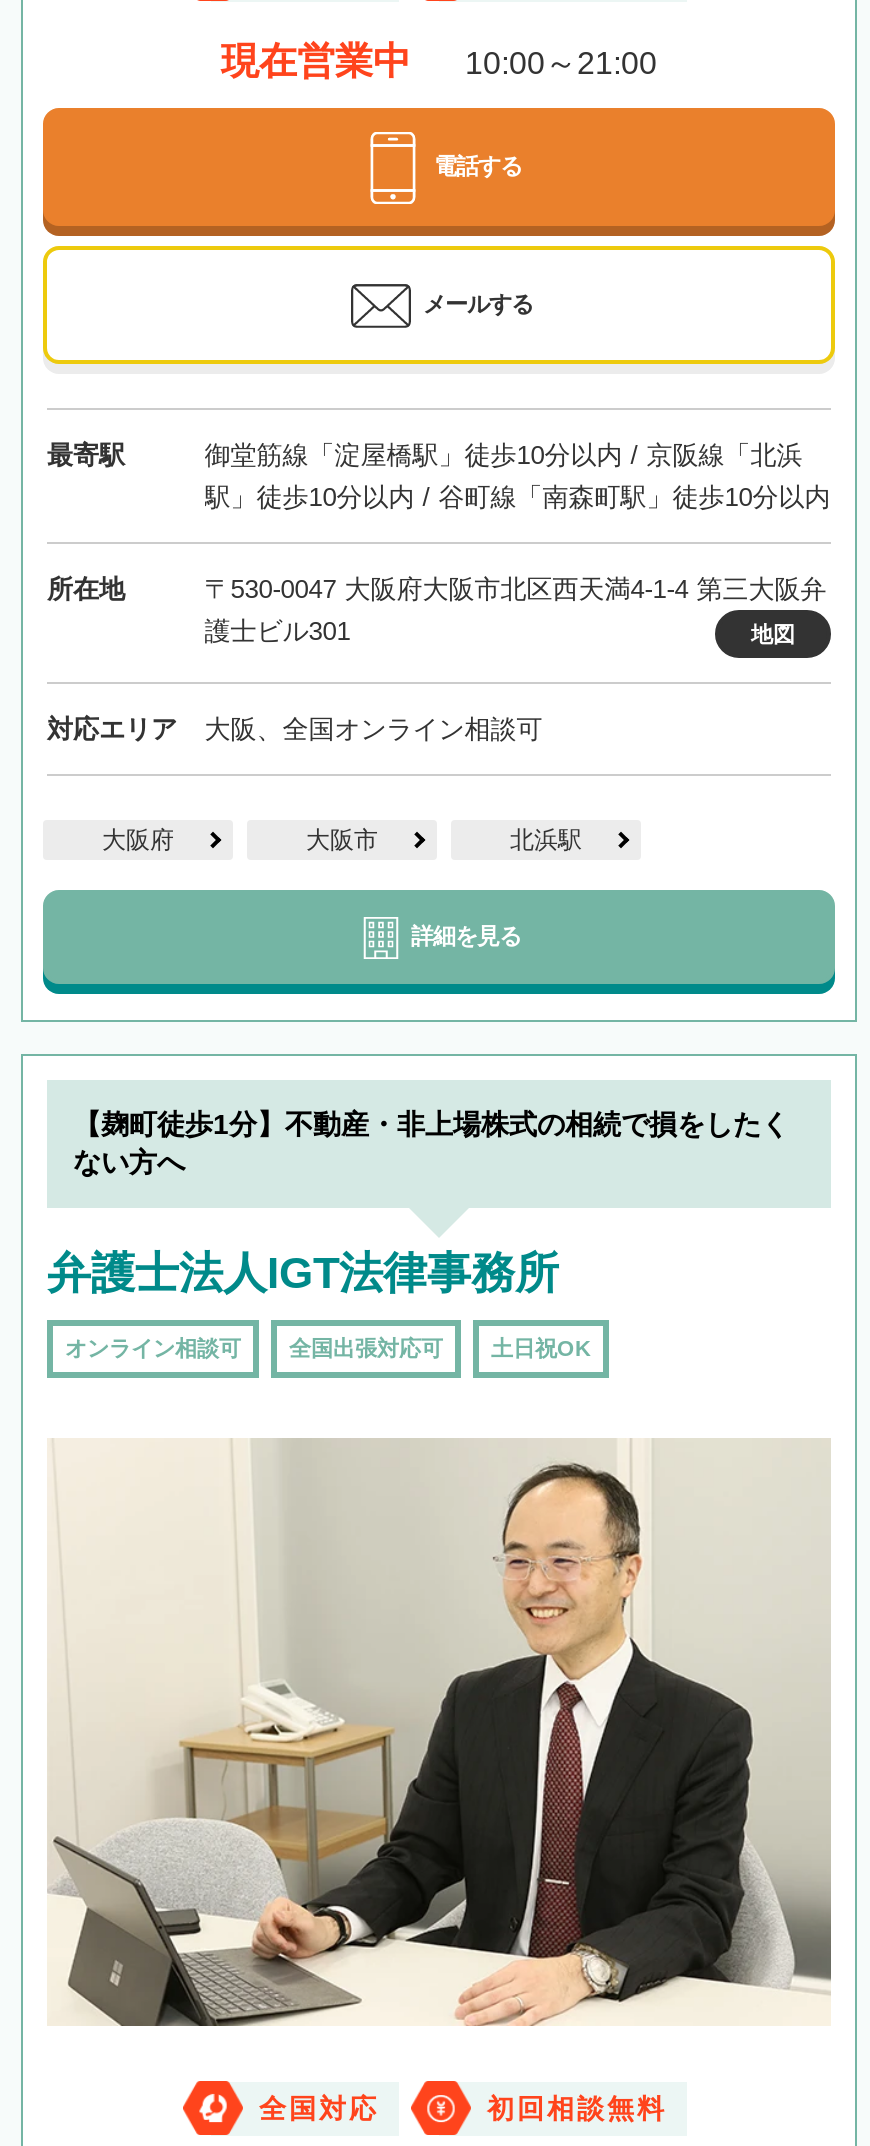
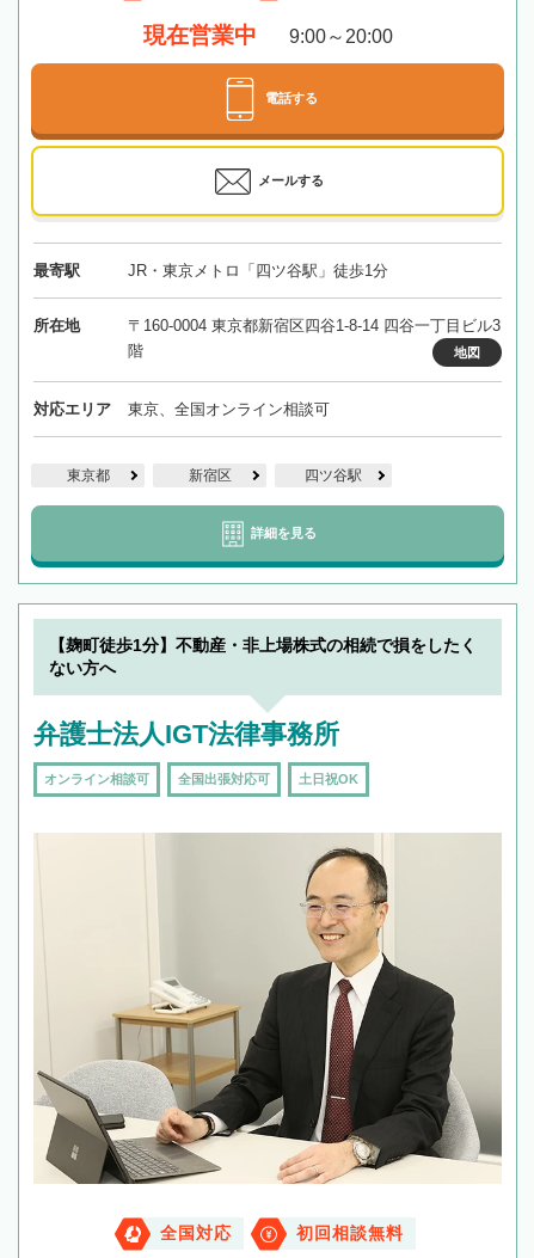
[221,39,657,81] 現在営業中 10:00～21:00 -> [143,23,392,48] 現在営業中 9:00～20:00
[204,439,830,511] 御堂筋線「淀屋橋駅」徒歩10分以内 / 京阪線「北浜 | 駅」徒歩10分以内 / 谷町線「南森町駅」徒歩10分以内 -> [127,262,388,280] JR・東京メトロ「四ツ谷駅」徒歩1分
[204,573,826,645] 〒530-0047 大阪府大阪市北区西天満4-1-4 第三大阪弁 | 護士ビル301 -> [127,317,500,360] 〒160-0004 東京都新宿区四谷1-8-14 四谷一丁目ビル3 | 階
[204,713,542,743] 大阪、全国オンライン相談可 -> [127,401,329,418] 東京、全国オンライン相談可
[102,825,582,853] 大阪府 | 大阪市 | 北浜駅 -> [66,467,362,484] 東京都 | 新宿区 | 四ツ谷駅

